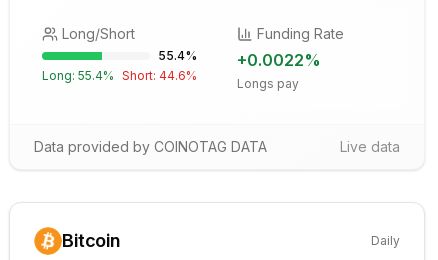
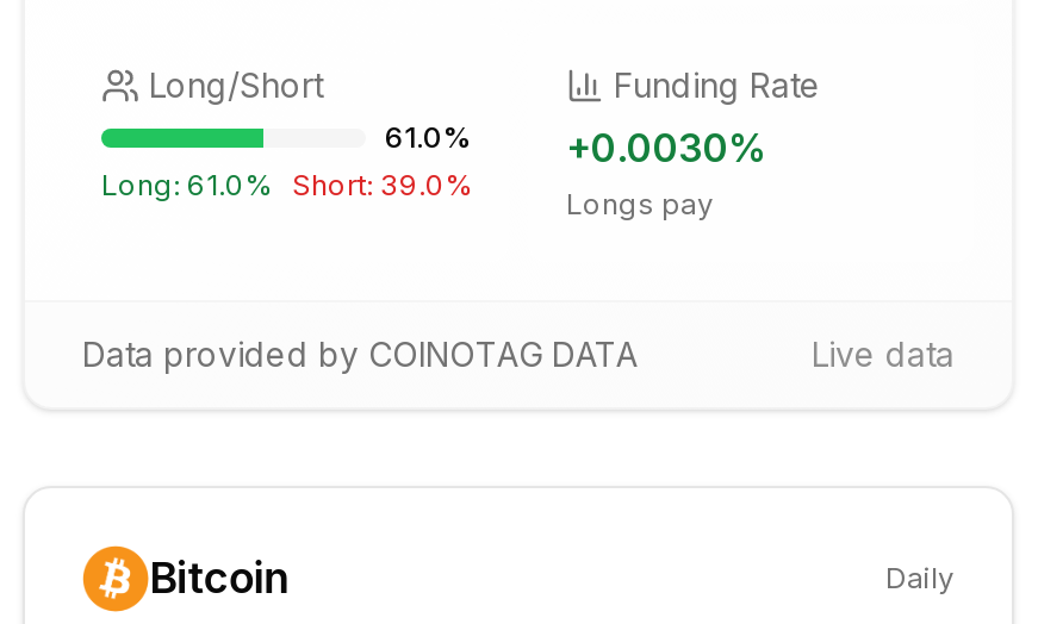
[158,48,197,63] 55.4% -> [385,119,471,155] 61.0%
[237,50,321,70] +0.0022% -> [566,124,769,171] +0.0030%
[42,68,197,83] Long: 55.4% Short: 44.6% -> [101,167,471,202] Long: 61.0% Short: 39.0%

